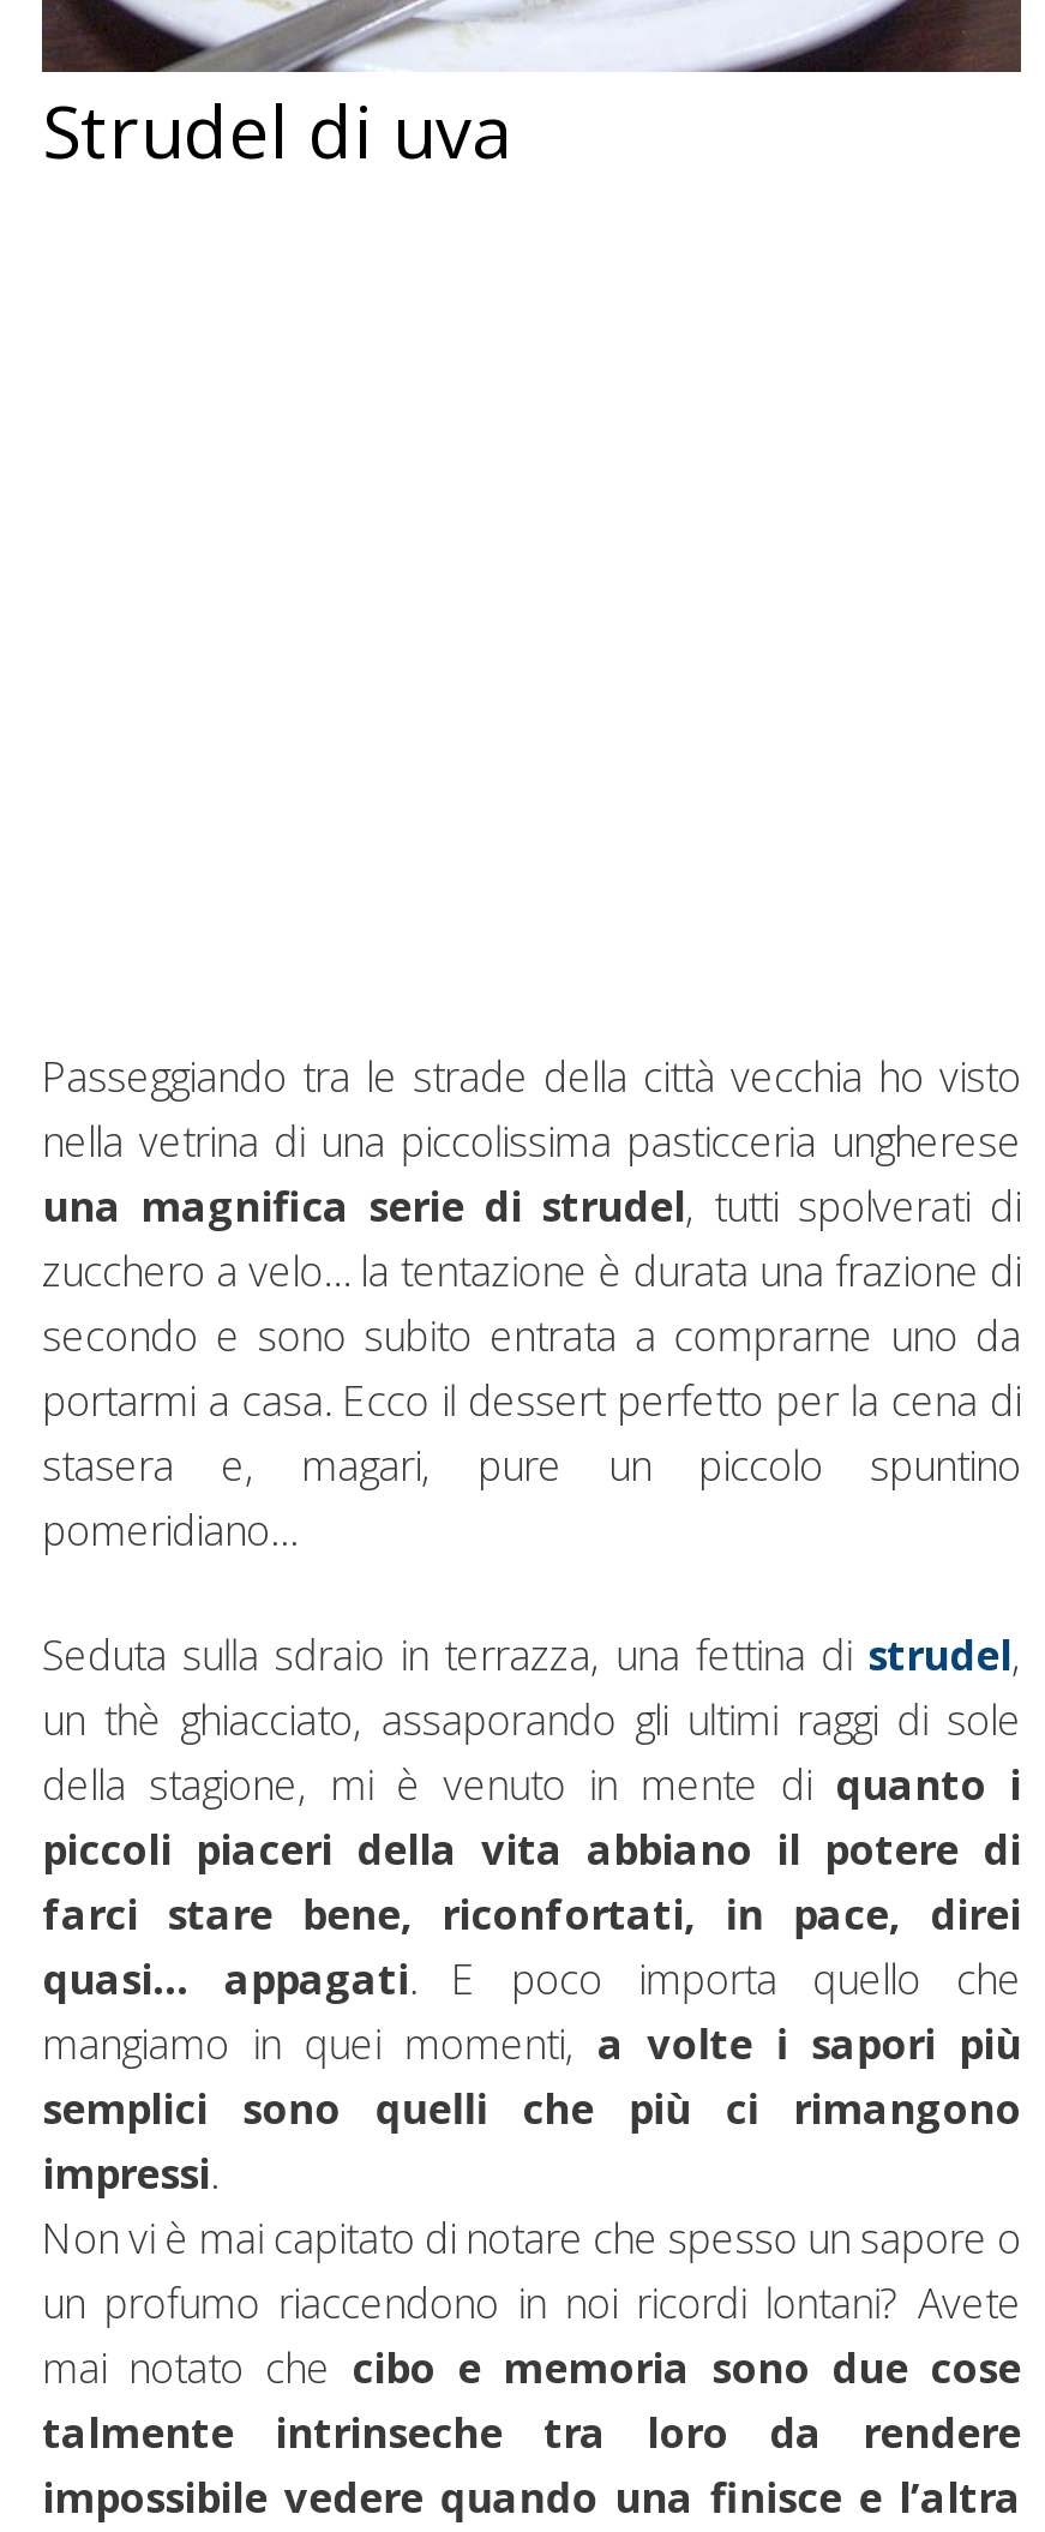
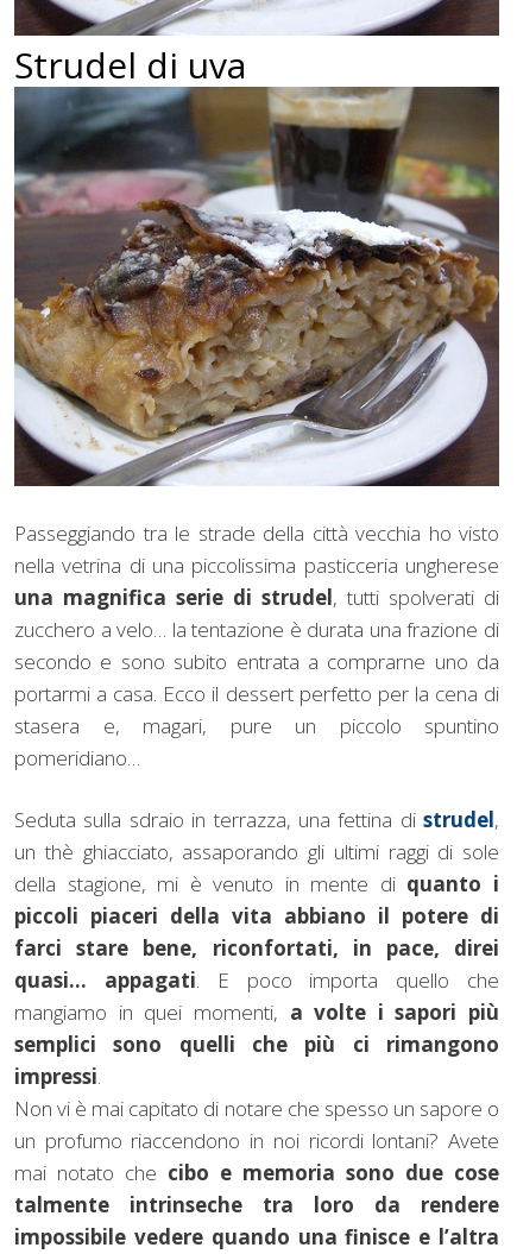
none -> [13,86,500,487] [image]

